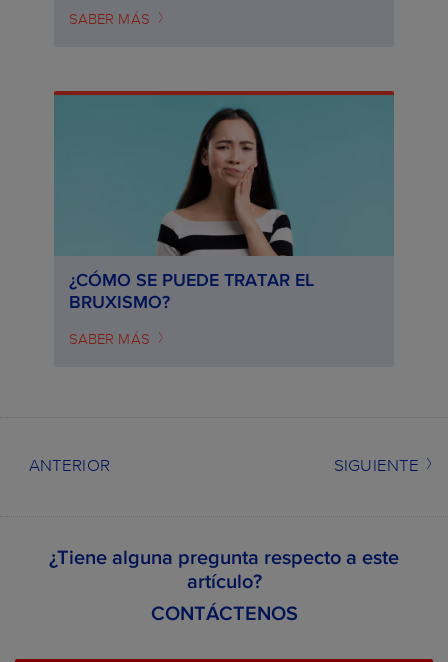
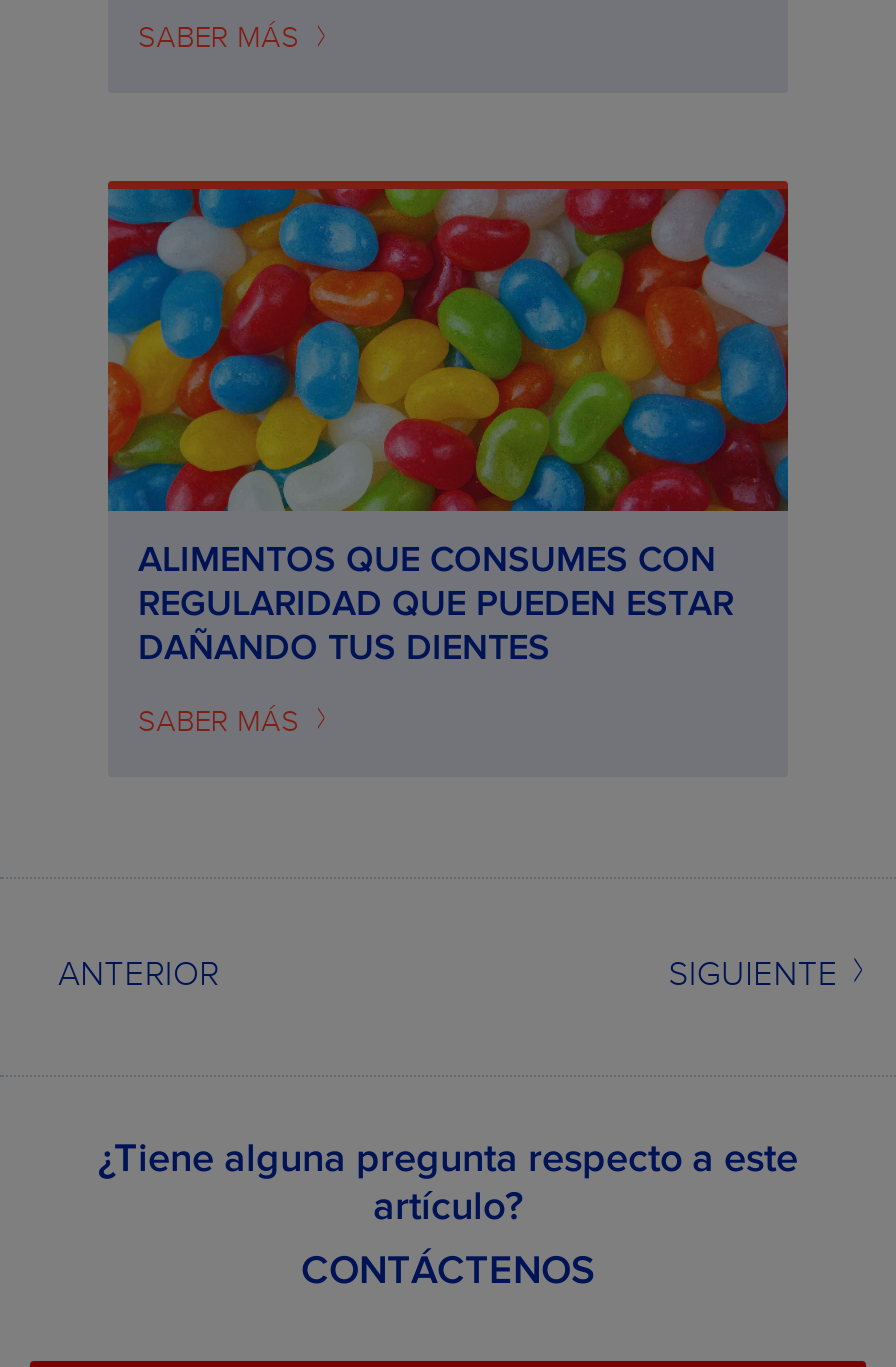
[53,94,395,313] [image] | ¿CÓMO SE PUEDE TRATAR EL | BRUXISMO? -> [106,187,790,669] [image] | ALIMENTOS QUE CONSUMES CON | REGULARIDAD QUE PUEDEN ESTAR | DAÑANDO TUS DIENTES

